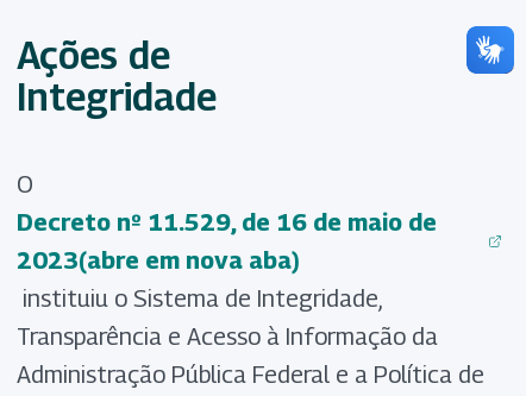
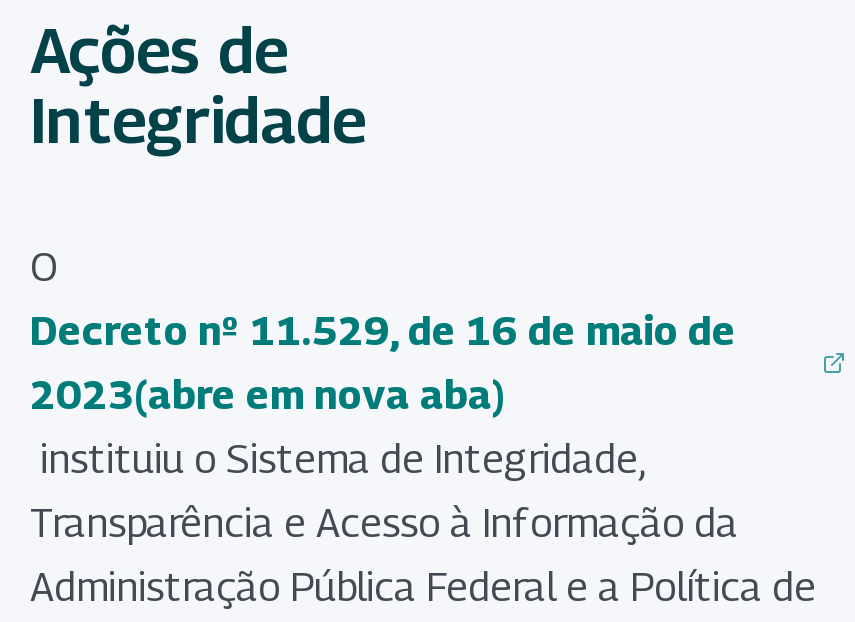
[465,25,515,75] [image] -> none

